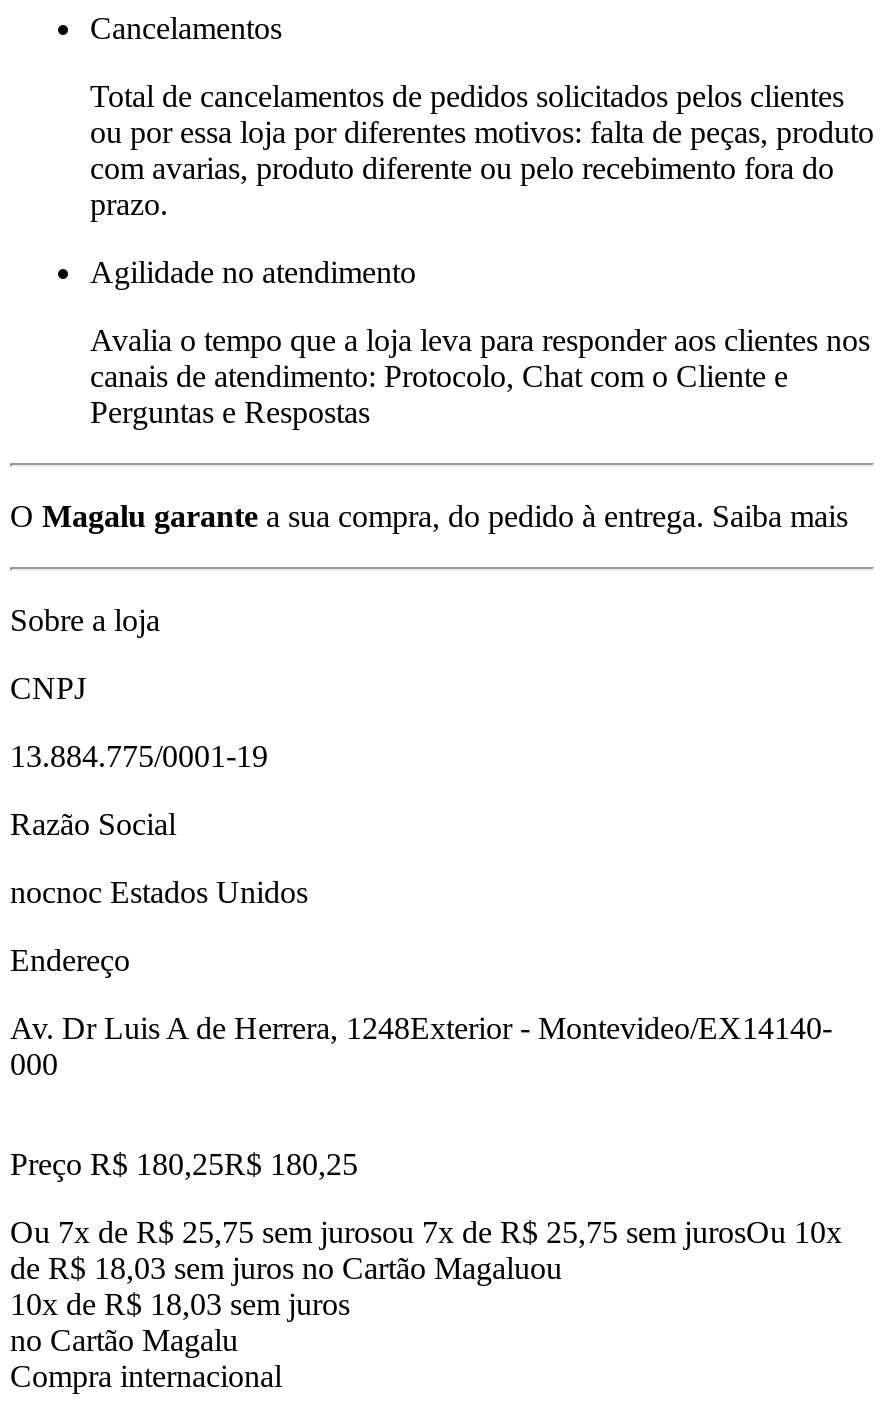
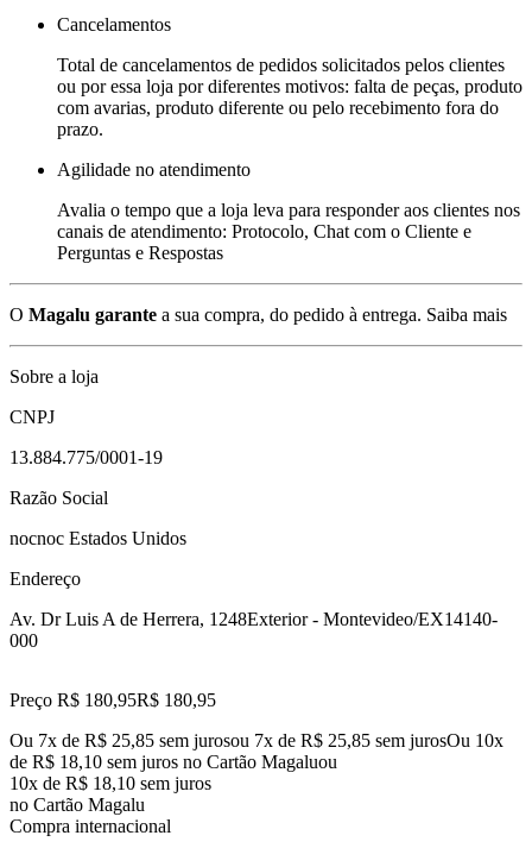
[10,1146,358,1180] Preço R$ 180,25R$ 180,25 -> [9,689,216,710] Preço R$ 180,95R$ 180,95
[10,1214,842,1248] Ou 7x de R$ 25,75 sem jurosou 7x de R$ 25,75 sem jurosOu 10x -> [9,730,503,750] Ou 7x de R$ 25,85 sem jurosou 7x de R$ 25,85 sem jurosOu 10x
[10,1250,562,1284] de R$ 18,03 sem juros no Cartão Magaluou -> [9,751,337,772] de R$ 18,10 sem juros no Cartão Magaluou
[10,1286,350,1320] 10x de R$ 18,03 sem juros -> [9,773,211,793] 10x de R$ 18,10 sem juros

